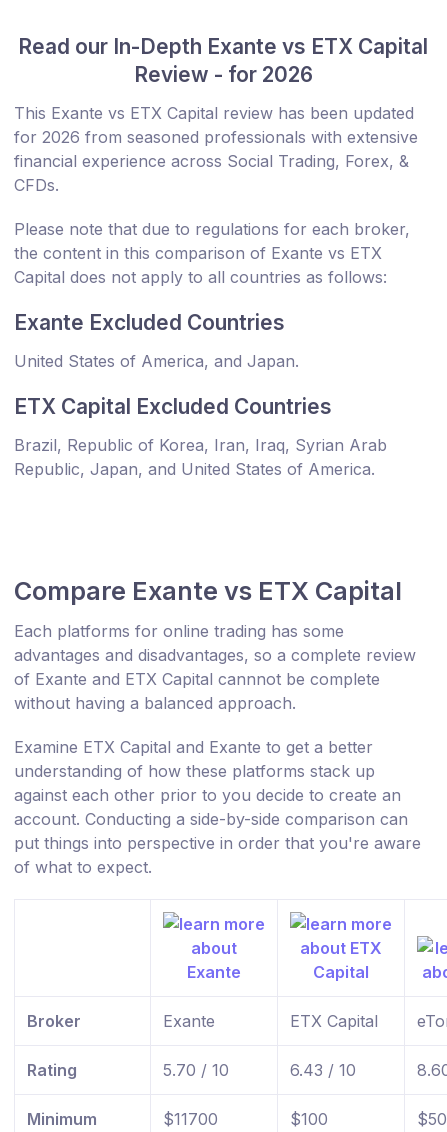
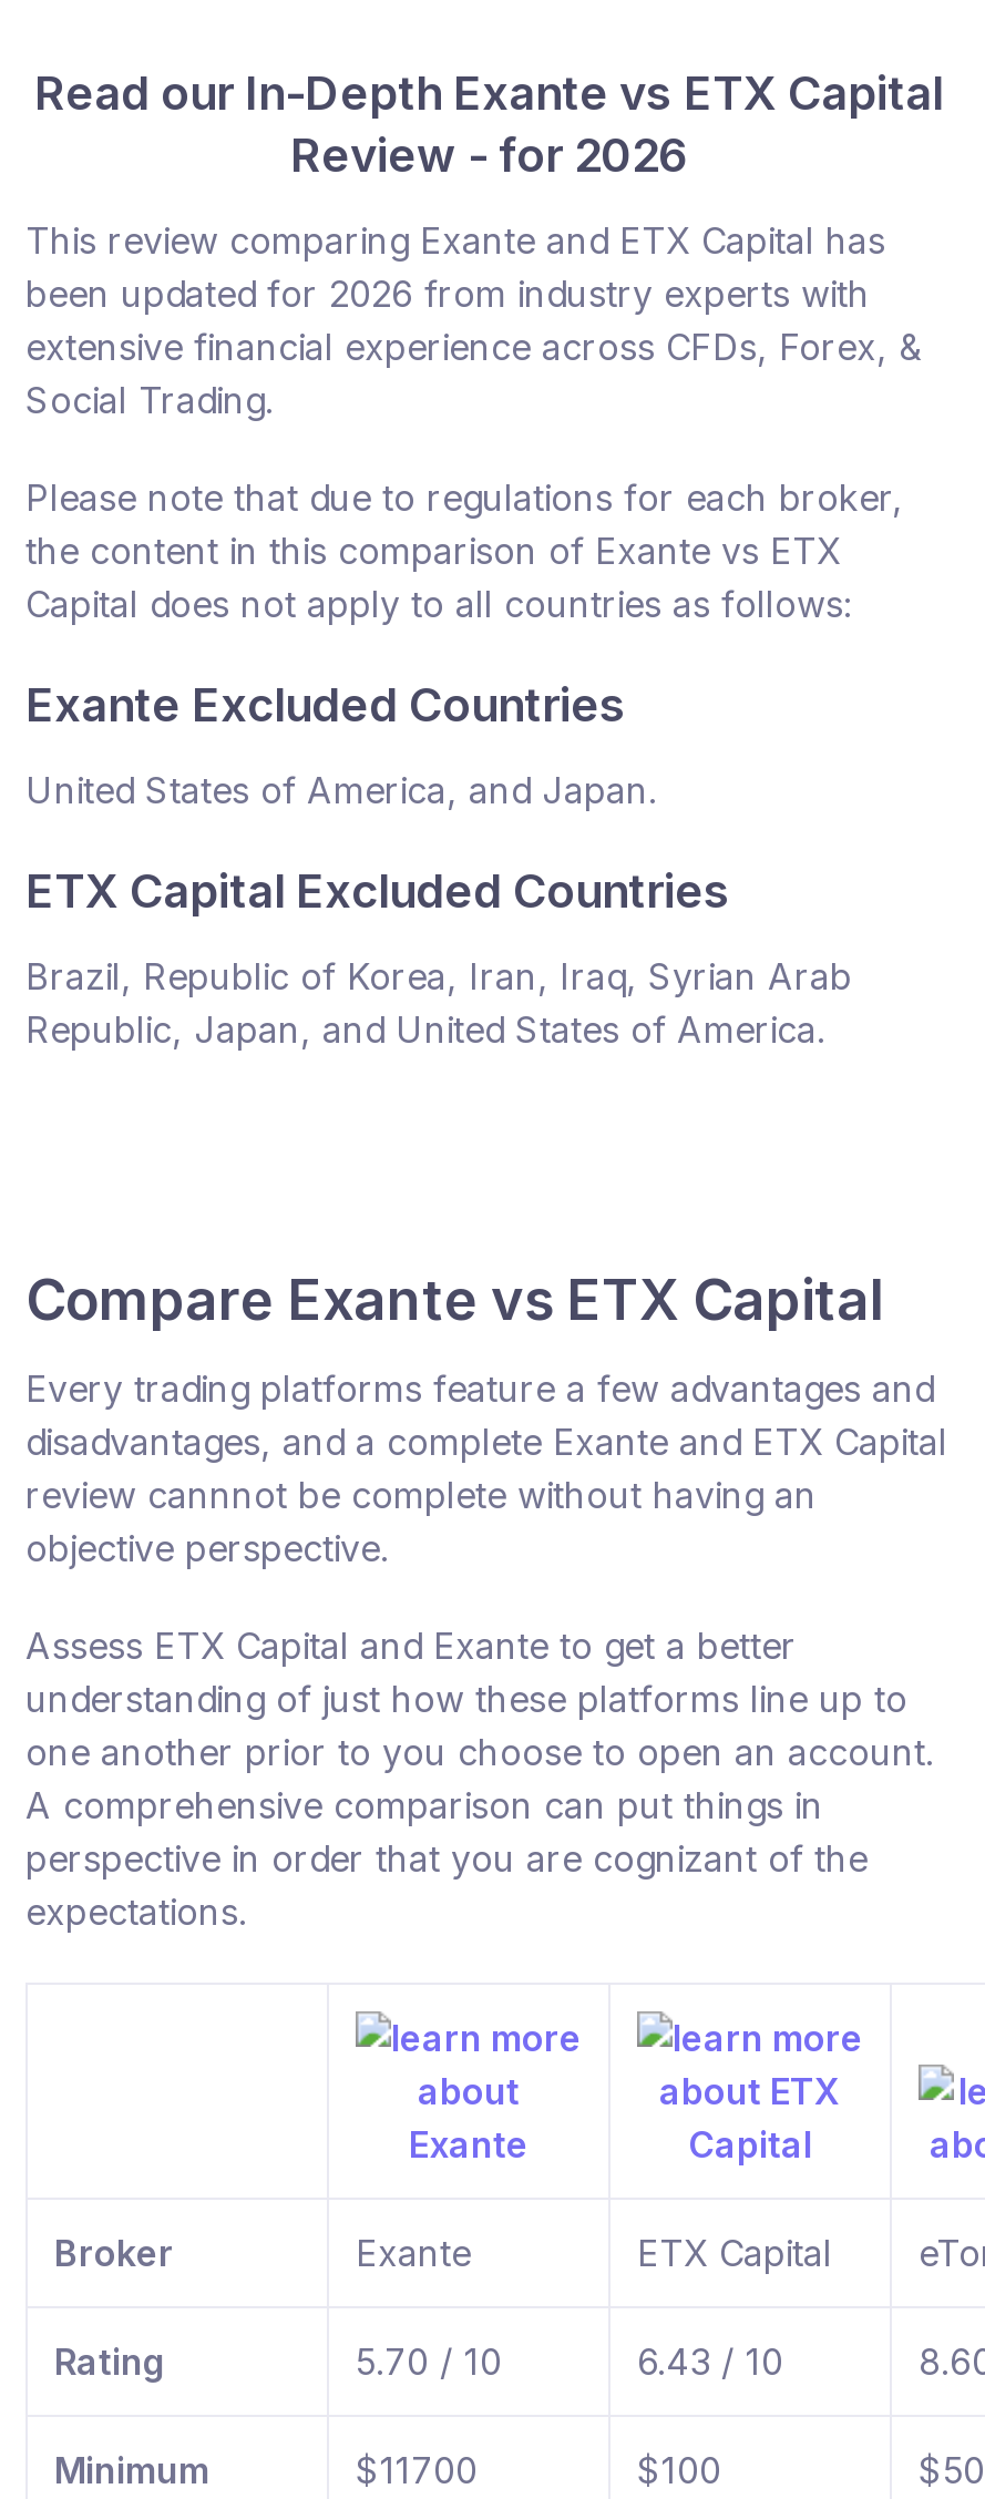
[14,103,418,195] This Exante vs ETX Capital review has been updated | for 2026 from seasoned professionals with extensive | financial experience across Social Trading, Forex, & | CFDs. -> [25,219,921,423] This review comparing Exante and ETX Capital has | been updated for 2026 from industry experts with | extensive financial experience across CFDs, Forex, & | Social Trading.
[14,621,416,713] Each platforms for online trading has some | advantages and disadvantages, so a complete review | of Exante and ETX Capital cannnot be complete | without having a balanced approach. -> [25,1367,947,1571] Every trading platforms feature a few advantages and | disadvantages, and a complete Exante and ETX Capital | review cannnot be complete without having an | objective perspective.
[14,737,421,877] Examine ETX Capital and Exante to get a better | understanding of how these platforms stack up | against each other prior to you decide to create an | account. Conducting a side-by-side comparison can | put things into perspective in order that you're aware | of what to expect. -> [25,1624,934,1934] Assess ETX Capital and Exante to get a better | understanding of just how these platforms line up to | one another prior to you choose to open an account. | A comprehensive comparison can put things in | perspective in order that you are cognizant of the | expectations.

